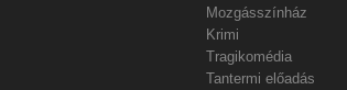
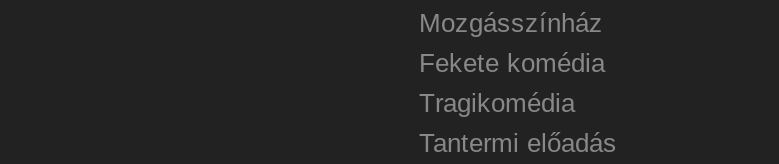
[206,26,239,43] Krimi -> [419,48,605,78] Fekete komédia

